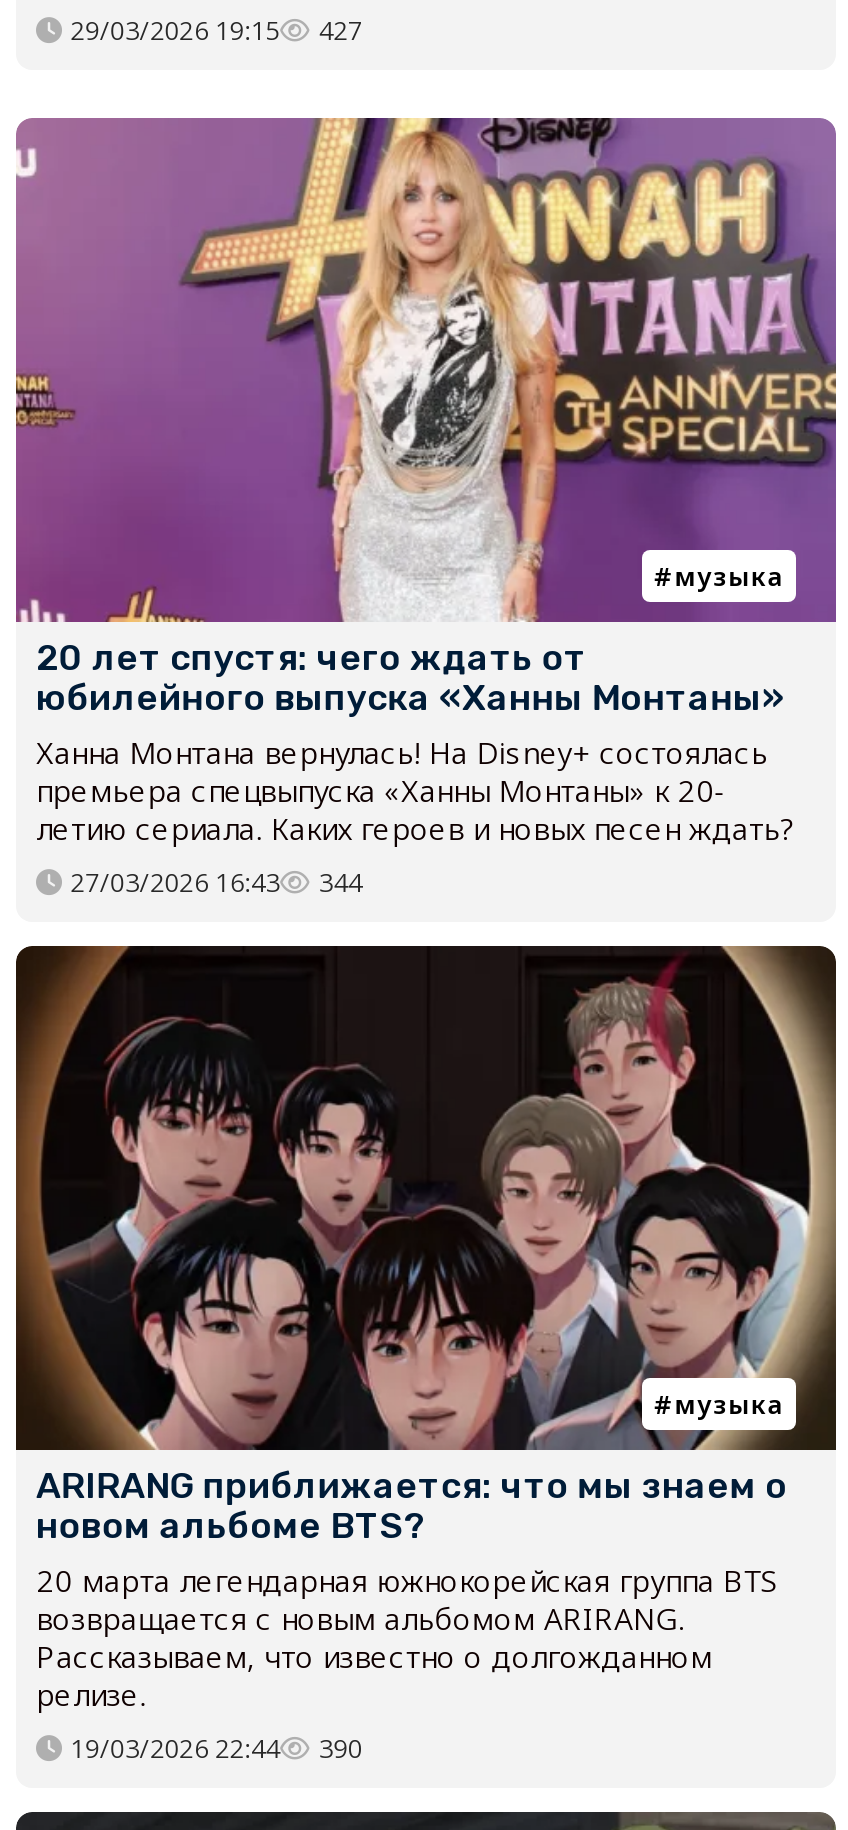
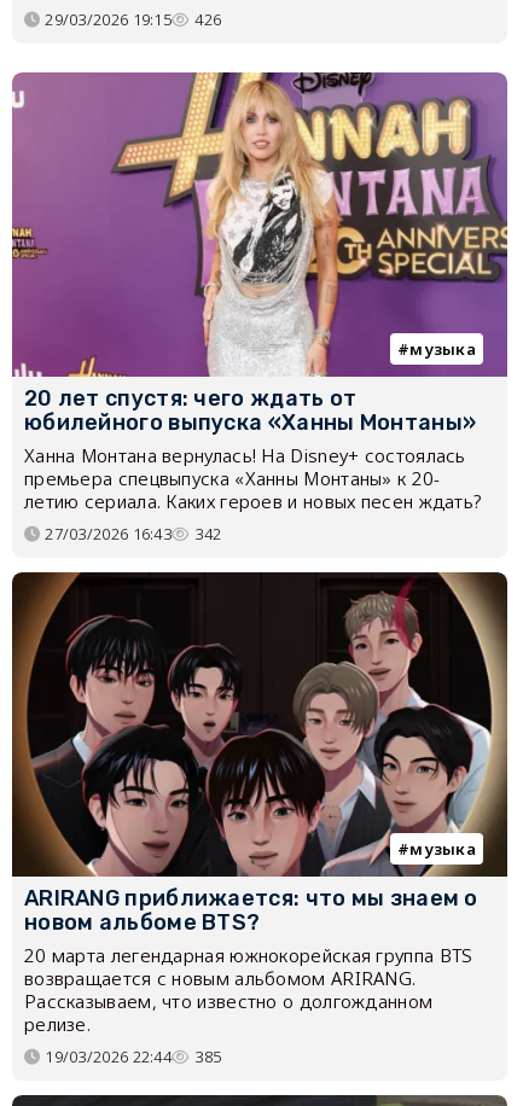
[71,11,363,47] 29/03/2026 19:15 427 -> [45,8,221,30] 29/03/2026 19:15 426
[71,863,363,899] 27/03/2026 16:43 344 -> [45,522,221,544] 27/03/2026 16:43 342
[71,1729,363,1765] 19/03/2026 22:44 390 -> [45,1045,221,1067] 19/03/2026 22:44 385

